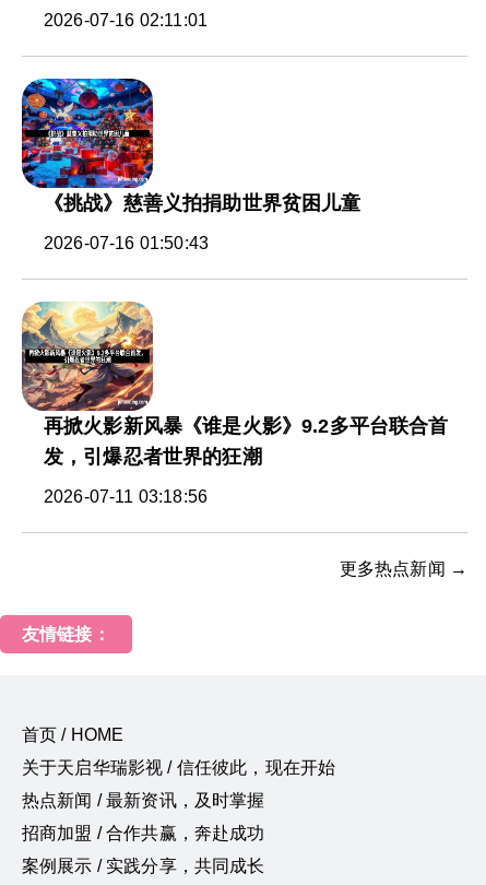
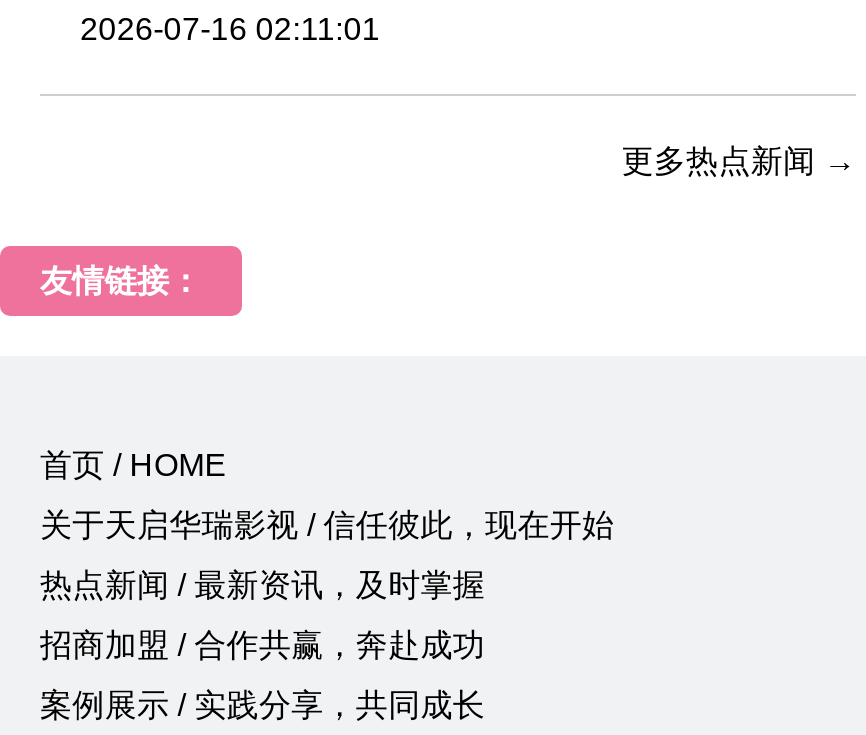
[21,78,361,252] [image] | 《挑战》慈善义拍捐助世界贫困儿童 | 2026-07-16 01:50:43 -> none
[21,300,448,506] [image] | 再掀火影新风暴《谁是火影》9.2多平台联合首 | 发，引爆忍者世界的狂潮 | 2026-07-11 03:18:56 -> none

